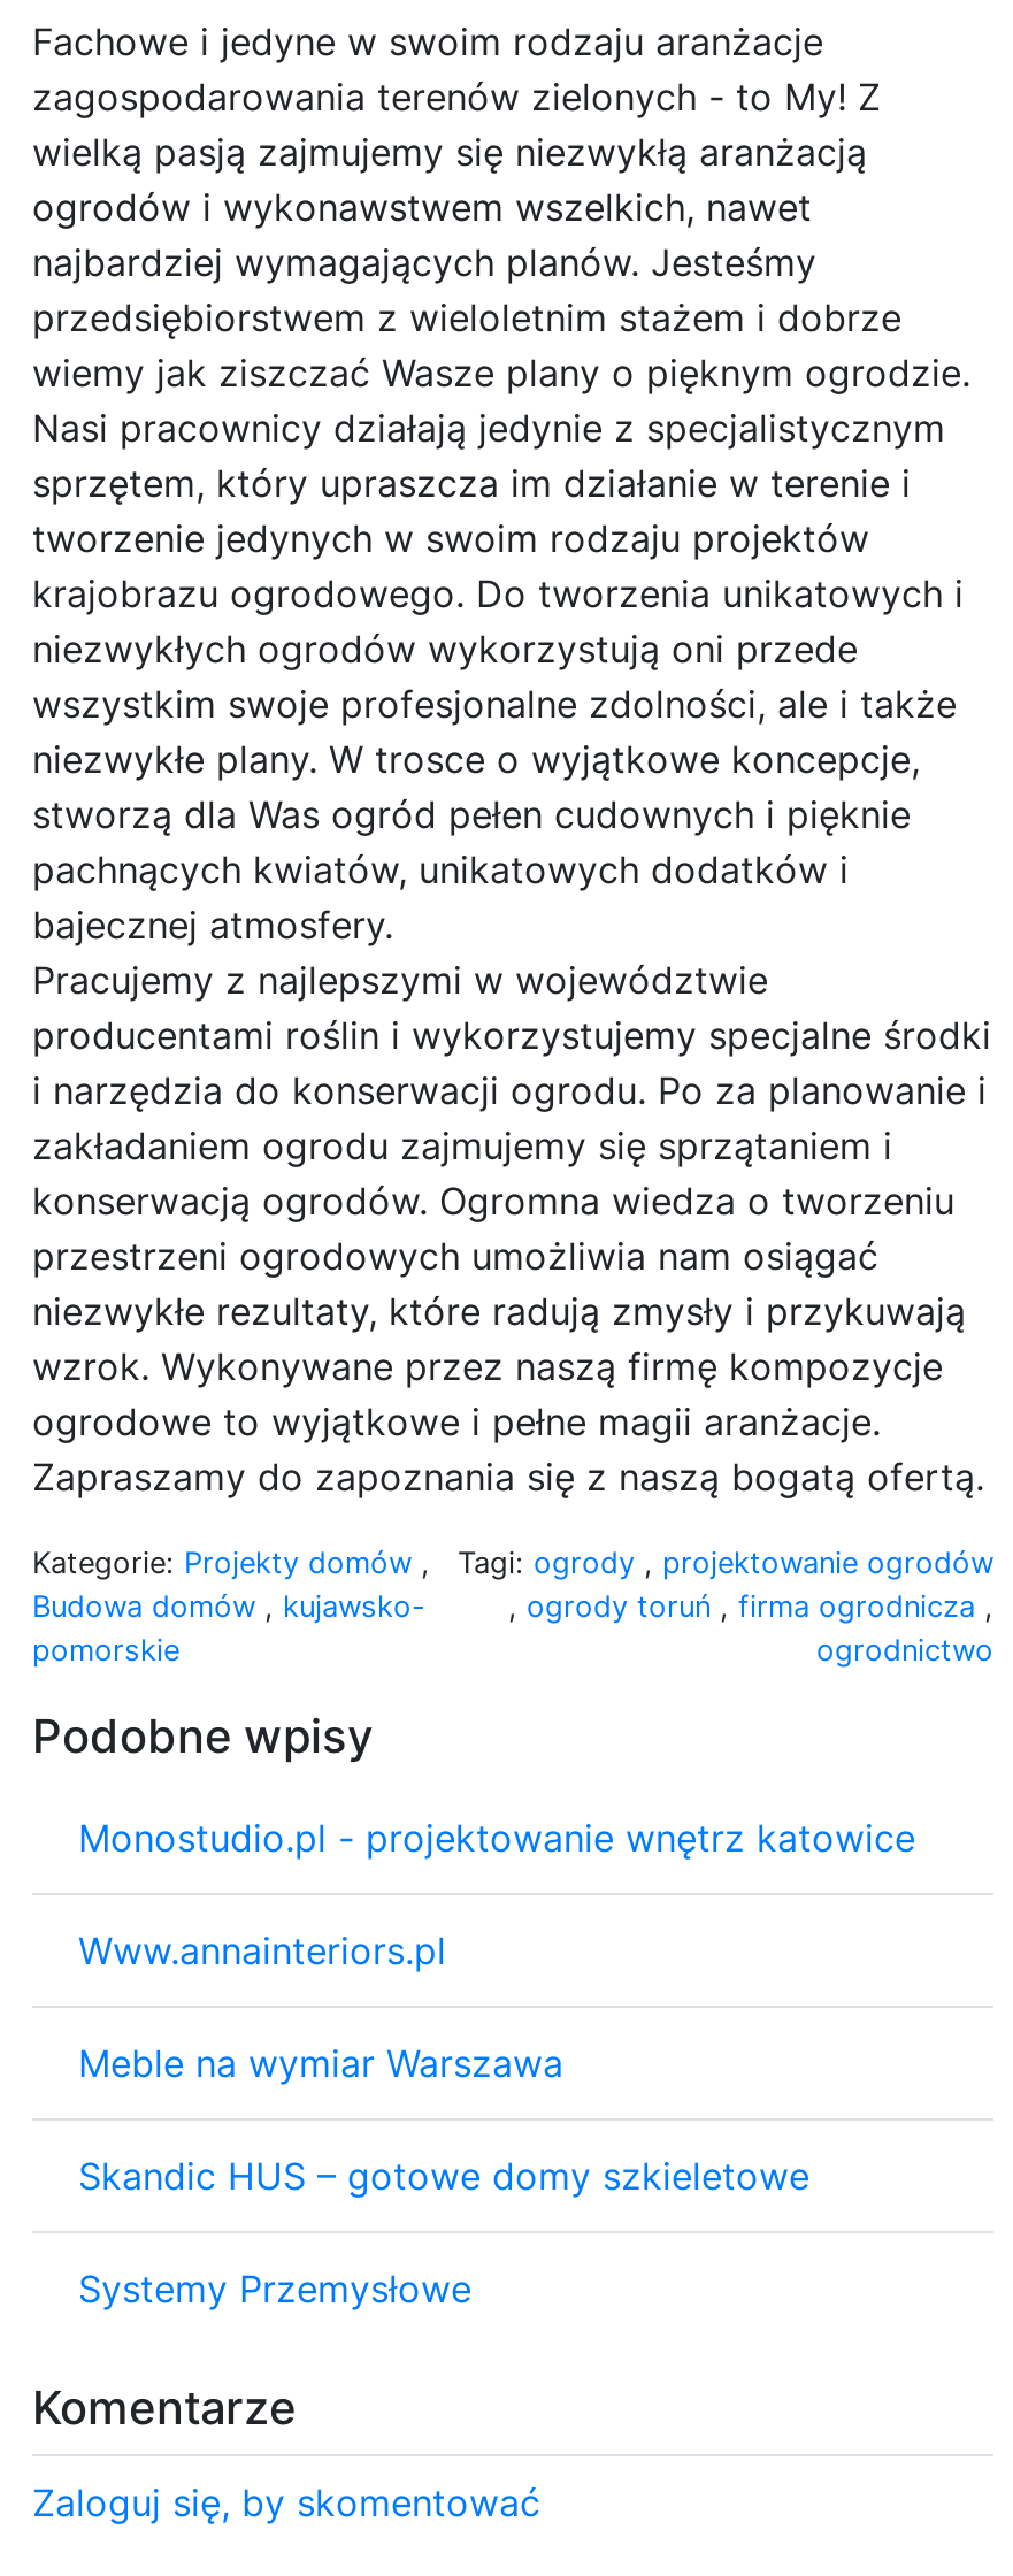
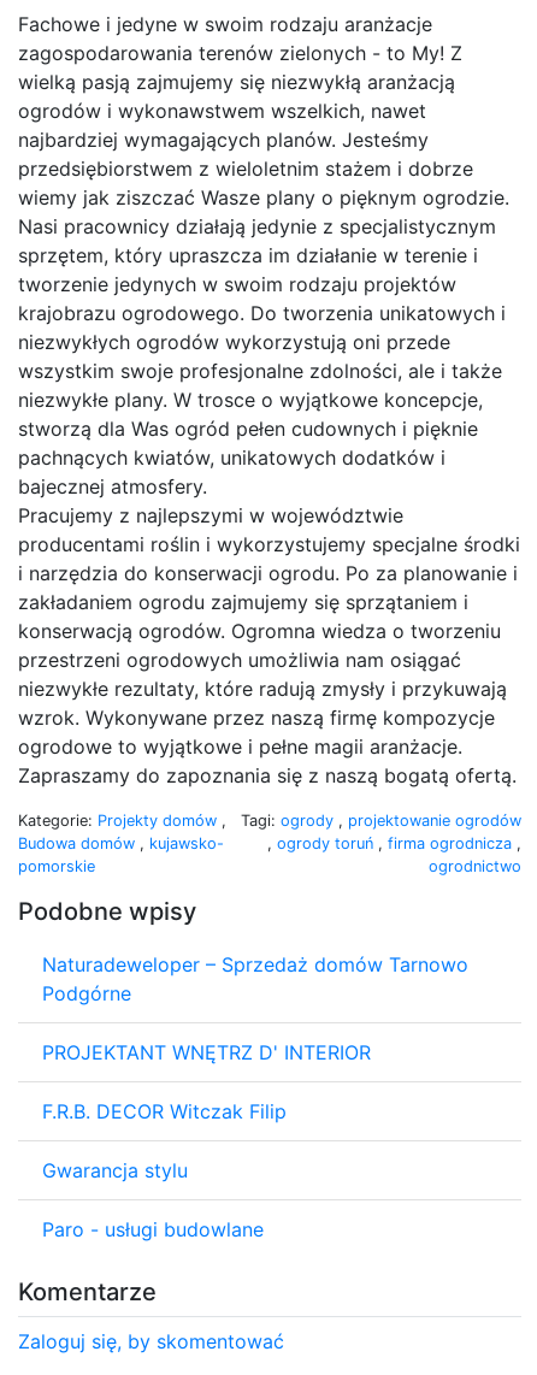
[78,1814,915,1860] Monostudio.pl - projektowanie wnętrz katowice -> [42,952,468,1005] Naturadeweloper – Sprzedaż domów Tarnowo | Podgórne
[78,1926,446,1972] Www.annainteriors.pl -> [42,1040,371,1064] PROJEKTANT WNĘTRZ D' INTERIOR
[78,2039,563,2085] Meble na wymiar Warszawa -> [42,1099,287,1123] F.R.B. DECOR Witczak Filip
[78,2152,809,2198] Skandic HUS – gotowe domy szkieletowe -> [42,1158,188,1182] Gwarancja stylu
[78,2265,471,2311] Systemy Przemysłowe -> [42,1217,264,1241] Paro - usługi budowlane

